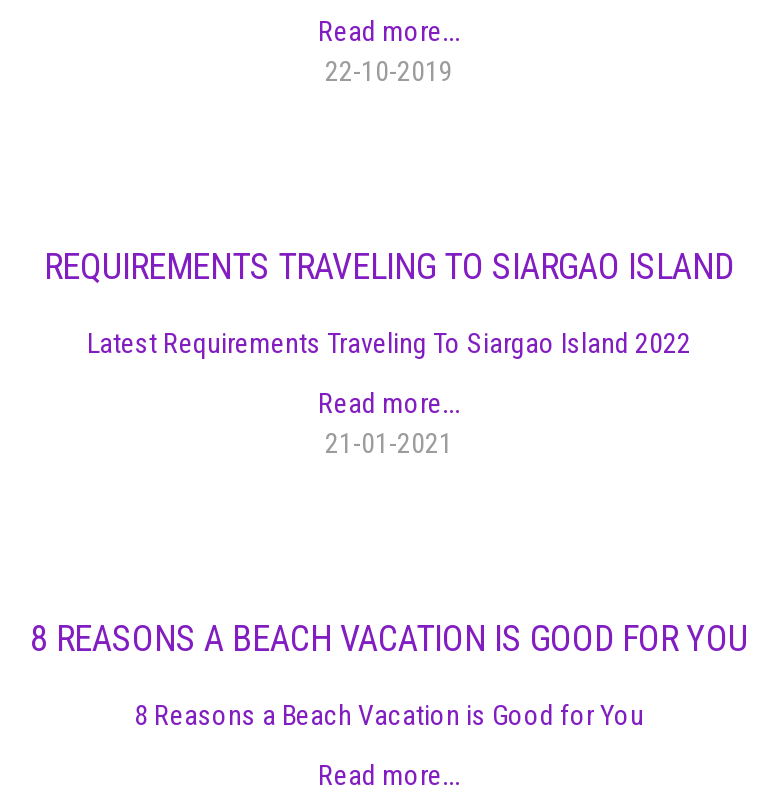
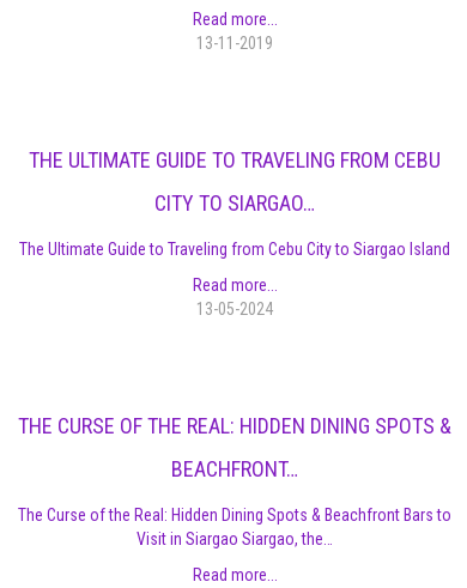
[325,55,453,87] 22-10-2019 -> [196,34,273,53] 13-11-2019
[44,245,734,359] REQUIREMENTS TRAVELING TO SIARGAO ISLAND | Latest Requirements Traveling To Siargao Island 2022 -> [19,147,450,259] THE ULTIMATE GUIDE TO TRAVELING FROM CEBU | CITY TO SIARGAO… | The Ultimate Guide to Traveling from Cebu City to Siargao Island
[325,427,453,459] 21-01-2021 -> [196,299,273,319] 13-05-2024
[30,617,748,731] 8 REASONS A BEACH VACATION IS GOOD FOR YOU | 8 Reasons a Beach Vacation is Good for You -> [18,413,451,548] THE CURSE OF THE REAL: HIDDEN DINING SPOTS & | BEACHFRONT… | The Curse of the Real: Hidden Dining Spots & Beachfront Bars to | Visit in Siargao Siargao, the…

